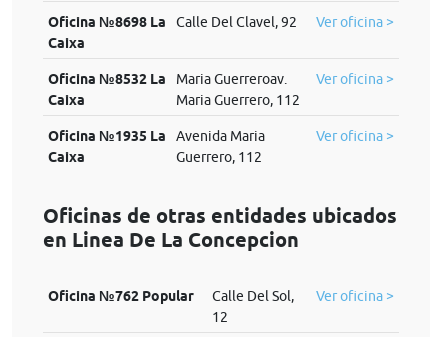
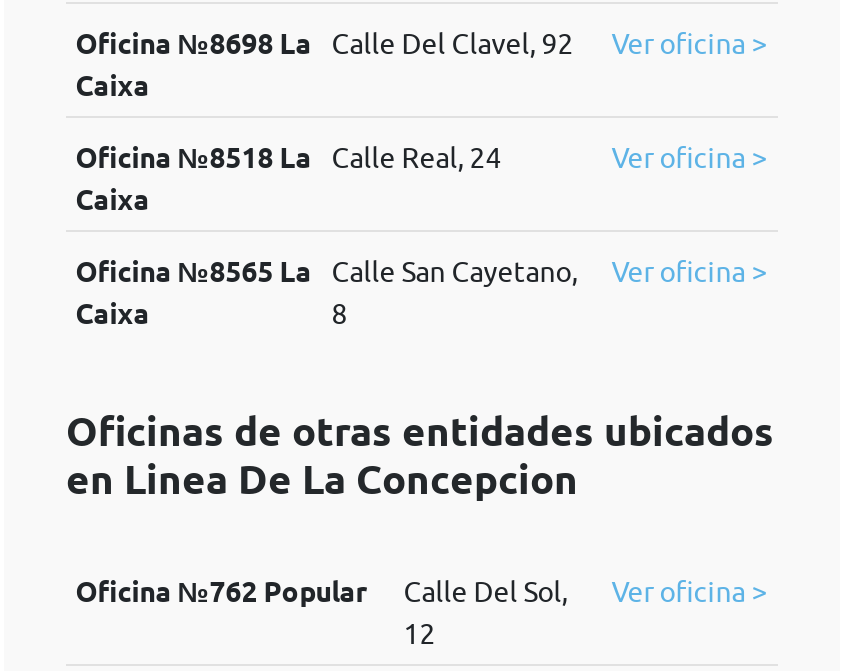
[48,71,166,87] Oficina №8532 La -> [76,142,312,174] Oficina №8518 La
[176,71,300,108] Maria Guerreroav. | Maria Guerrero, 112 -> [332,142,502,174] Calle Real, 24
[48,128,166,144] Oficina №1935 La -> [76,256,312,288] Oficina №8565 La
[176,128,265,165] Avenida Maria | Guerrero, 112 -> [332,256,578,330] Calle San Cayetano, | 8

